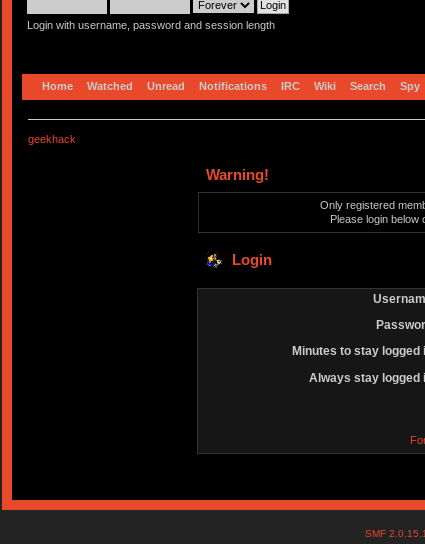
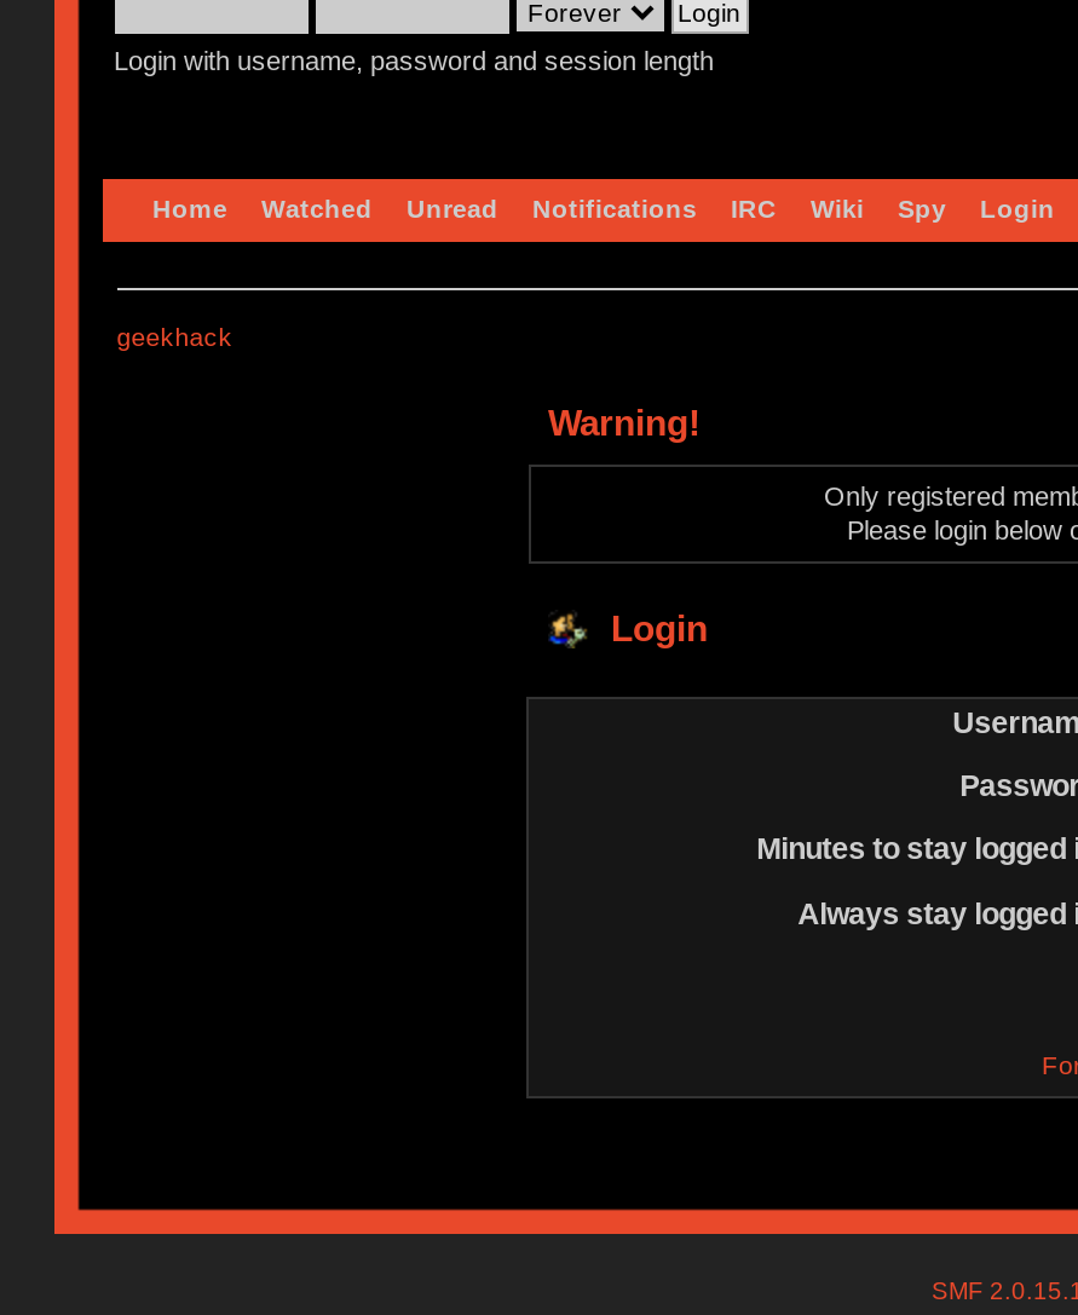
[350,80,386,92] Search -> none
none -> [980,193,1055,222] Login

